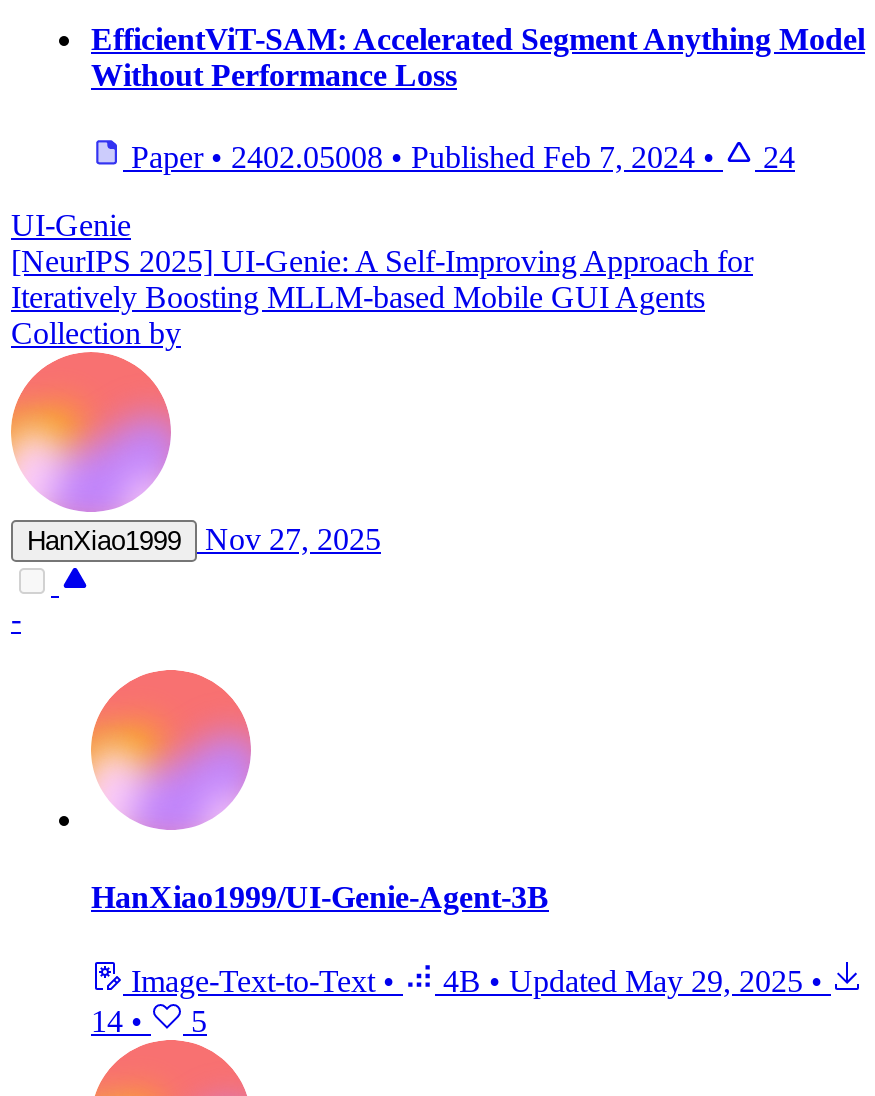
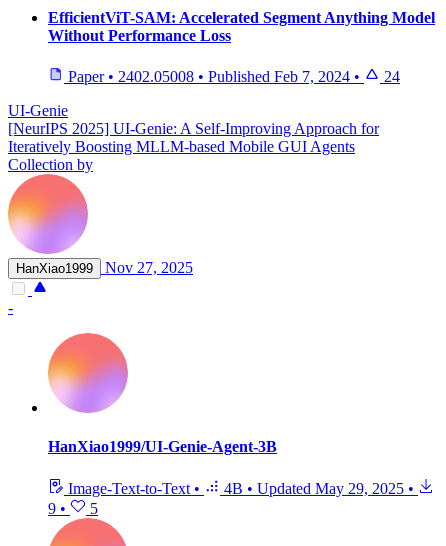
[91,1003,207,1037] 14 • 5 -> [48,499,98,516] 9 • 5

